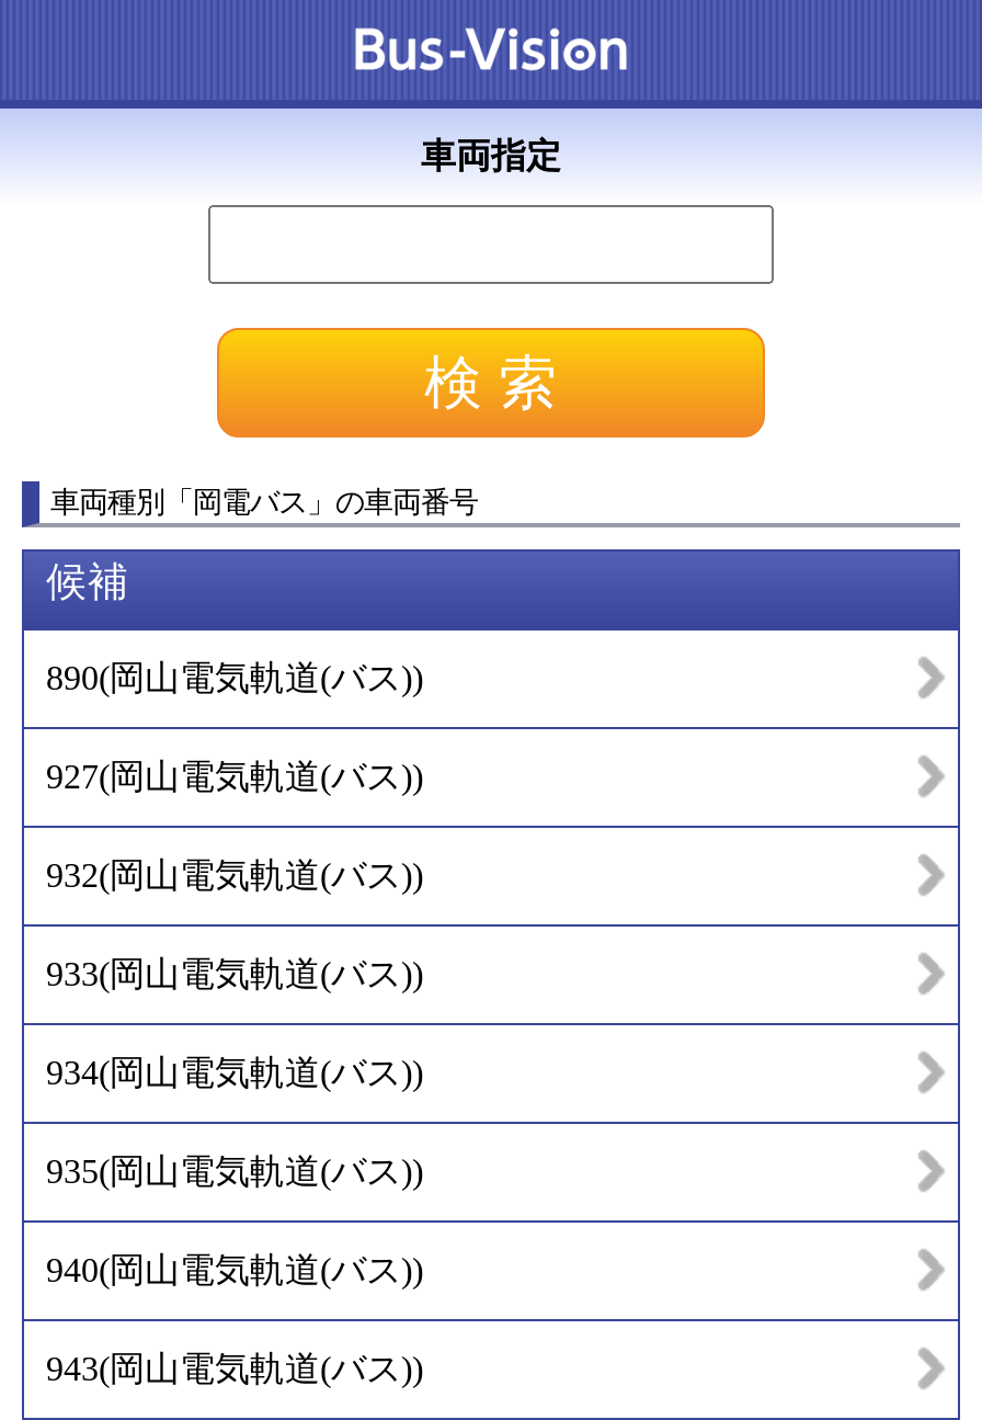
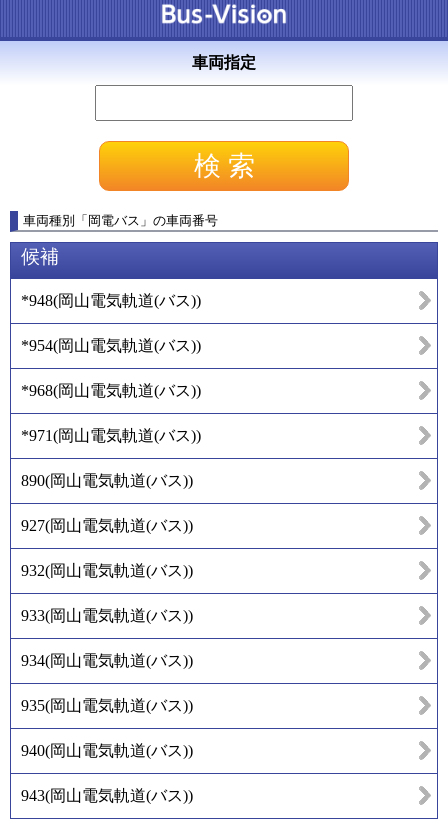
none -> [21,292,201,444] *948(岡山電気軌道(バス)) | *954(岡山電気軌道(バス)) | *968(岡山電気軌道(バス)) | *971(岡山電気軌道(バス))

